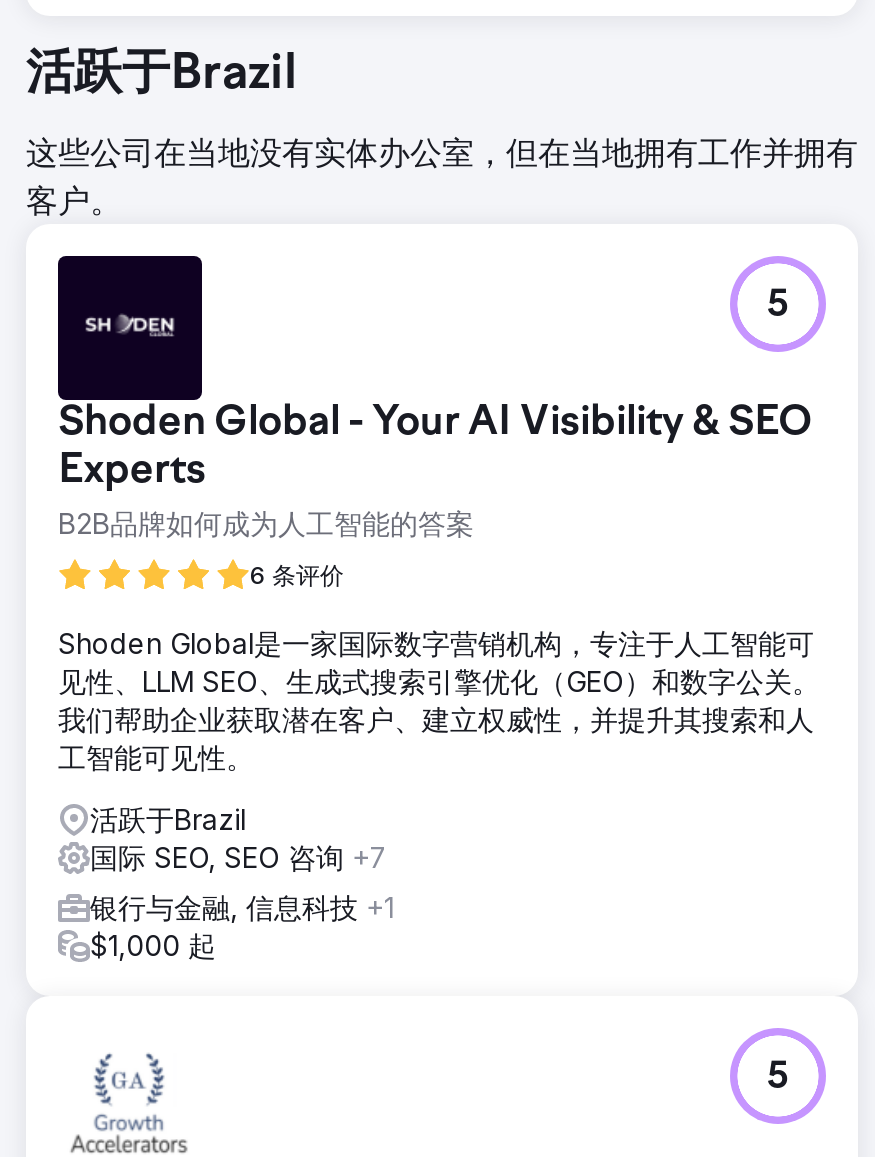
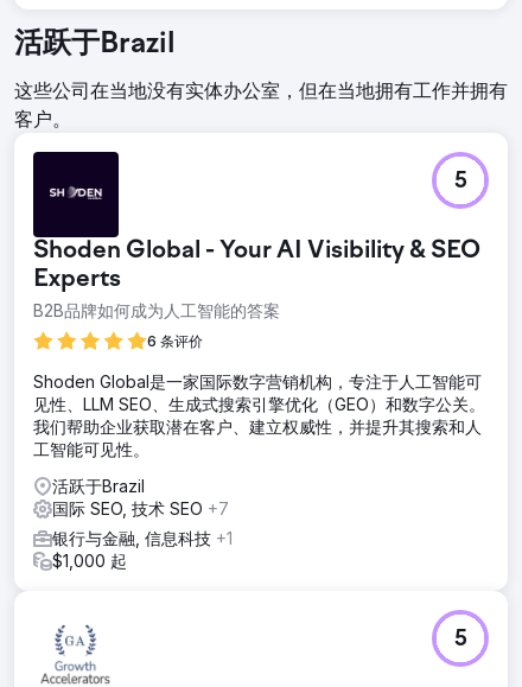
[90,840,388,874] 国际 SEO, SEO 咨询+7 -> [52,498,229,519] 国际 SEO, 技术 SEO +7

